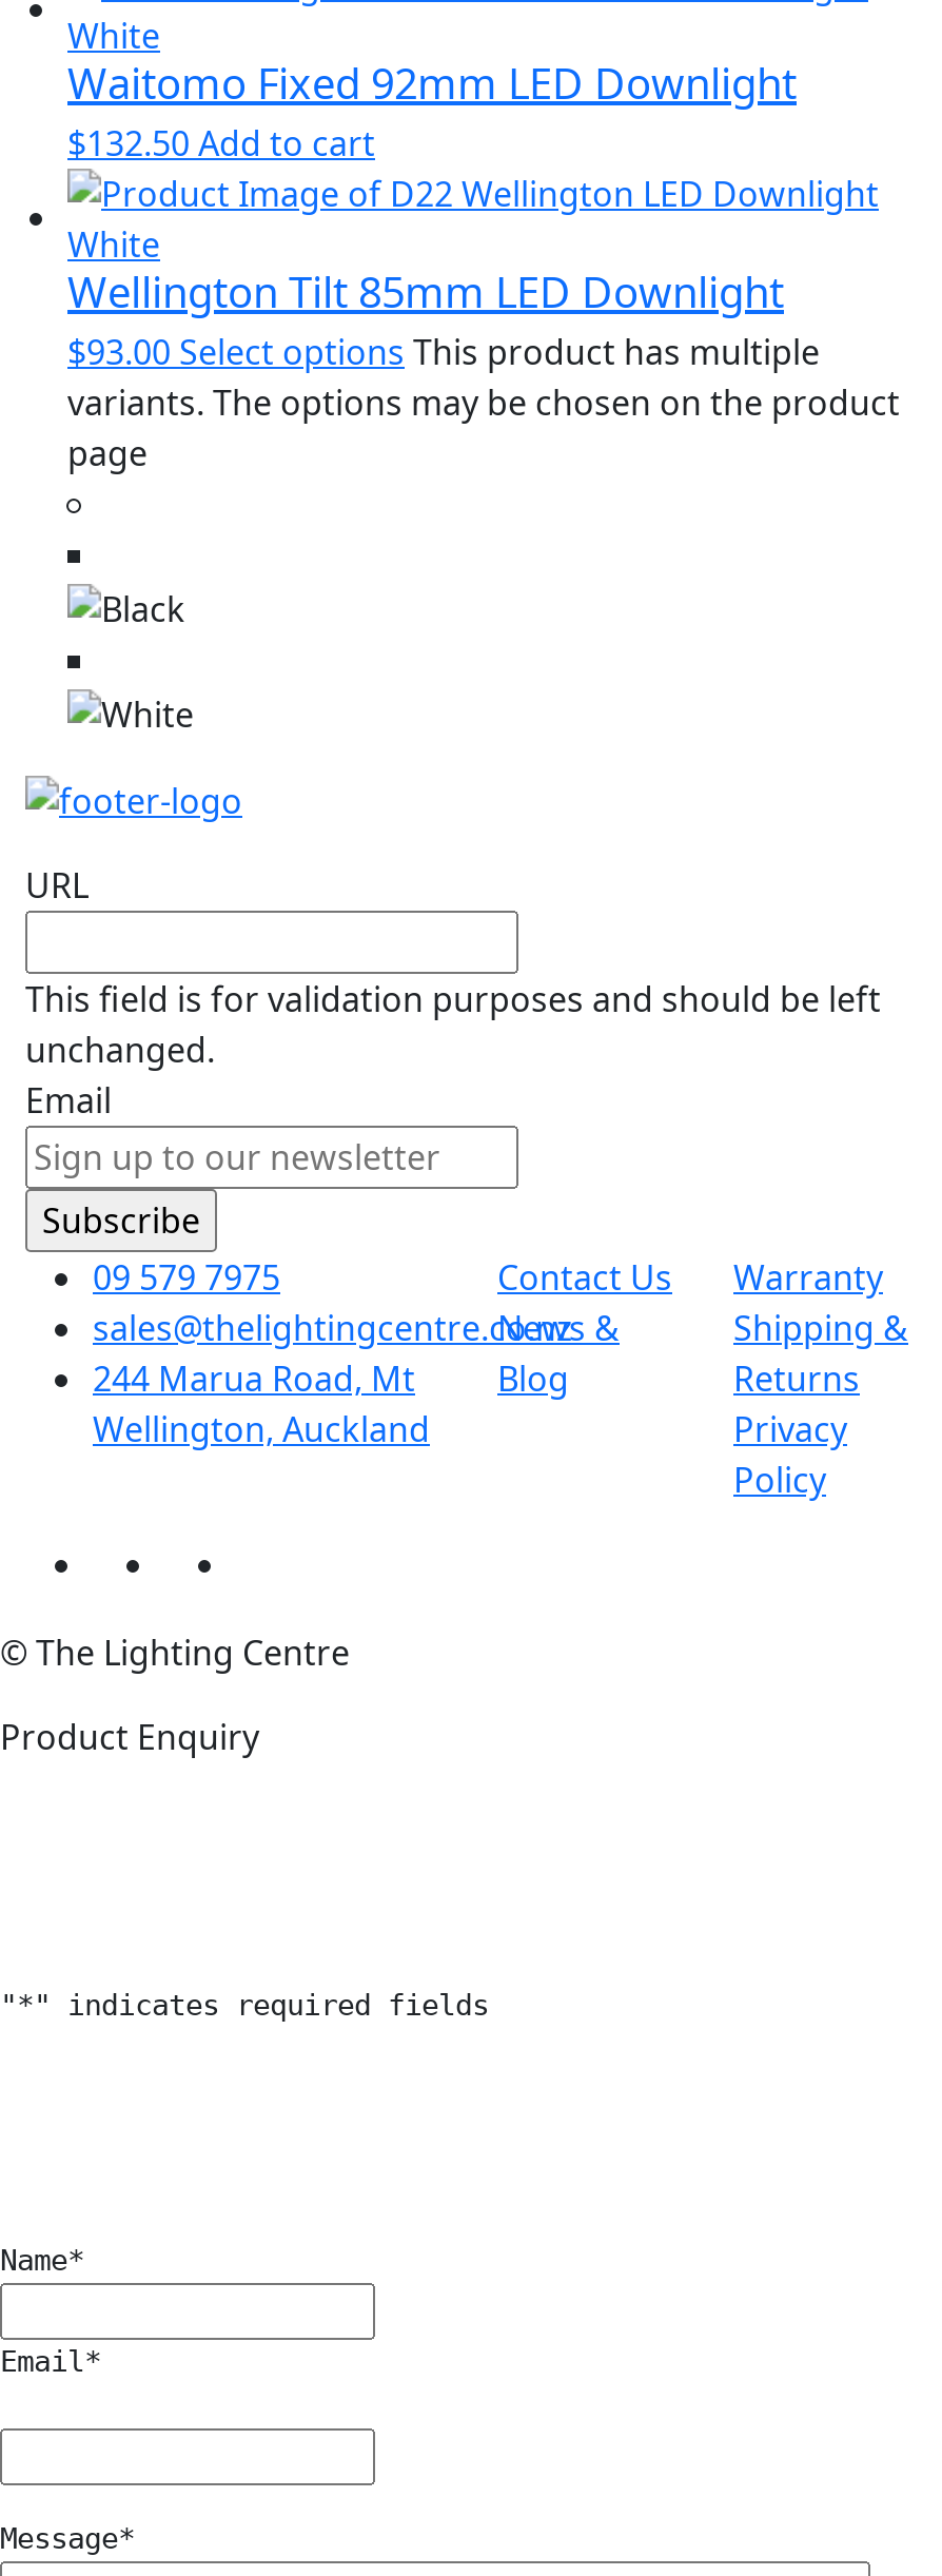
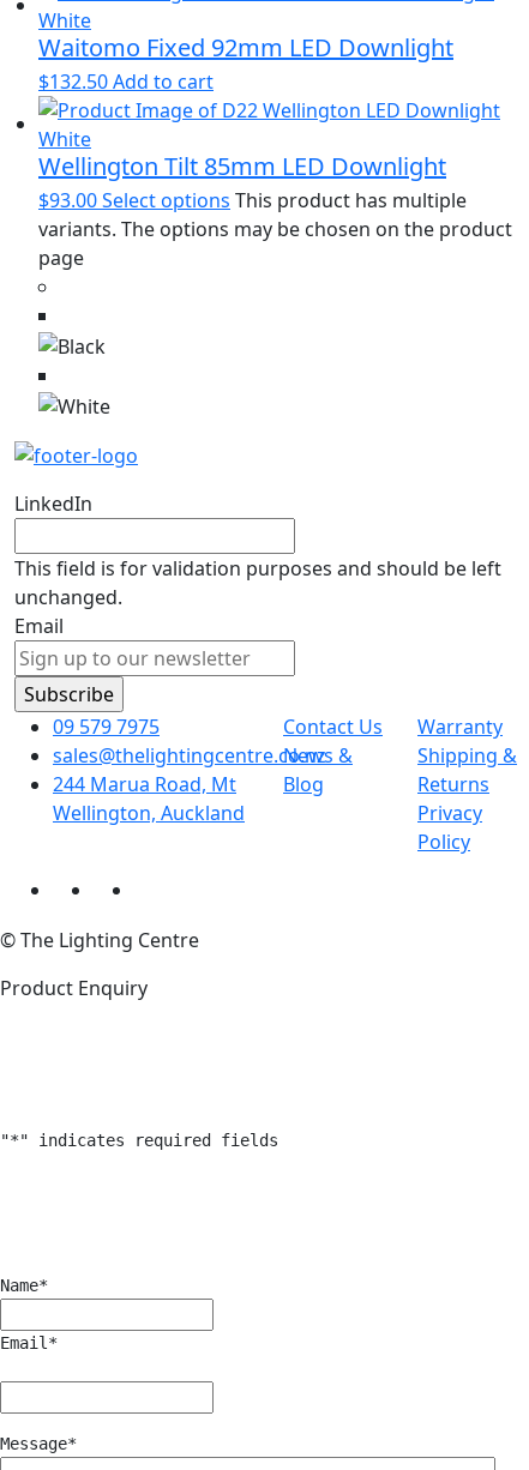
[25,863,89,910] URL -> [14,491,92,517] LinkedIn

